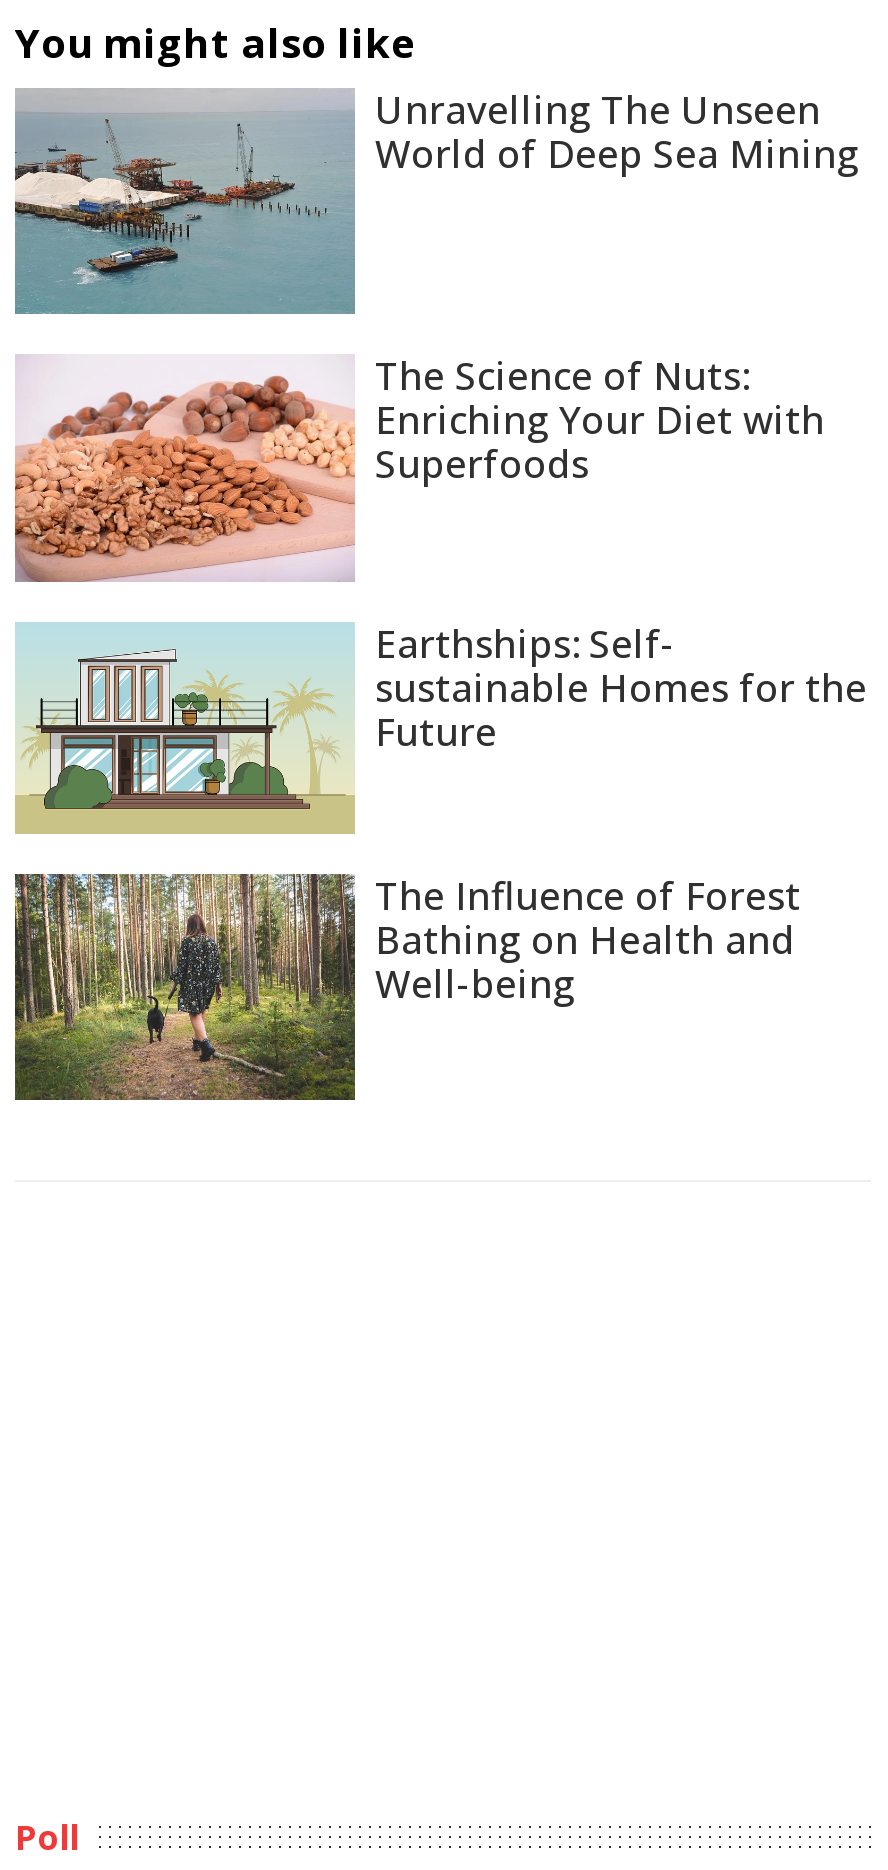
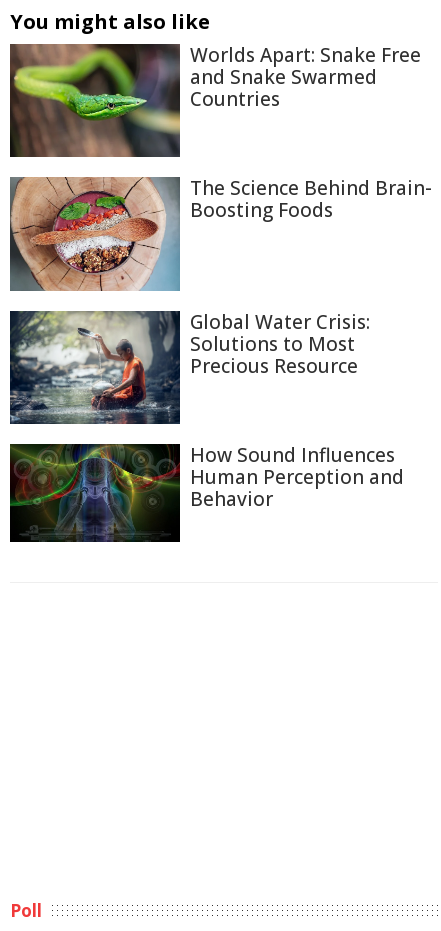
[13,84,859,316] [image] | Unravelling The Unseen | World of Deep Sea Mining -> [9,42,421,158] [image] | Worlds Apart: Snake Free | and Snake Swarmed | Countries
[13,350,825,584] [image] | The Science of Nuts: | Enriching Your Diet with | Superfoods -> [9,175,432,291] [image] | The Science Behind Brain- | Boosting Foods
[13,617,867,848] [image] | Earthships: Self- | sustainable Homes for the | Future -> [9,309,370,425] [image] | Global Water Crisis: | Solutions to Most | Precious Resource
[13,870,801,1102] [image] | The Influence of Forest | Bathing on Health and | Well-being -> [10,437,404,543] [image] | How Sound Influences | Human Perception and | Behavior

